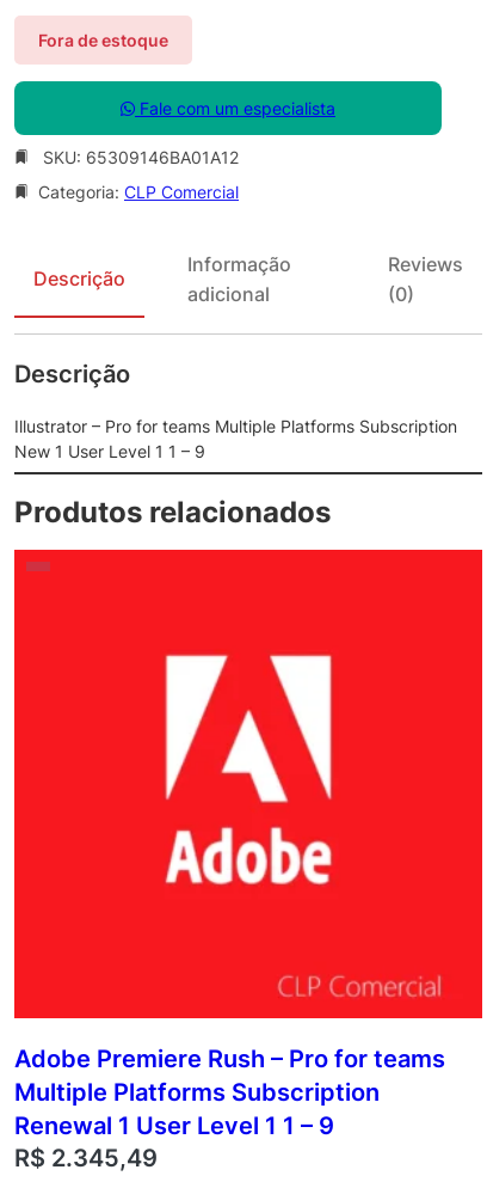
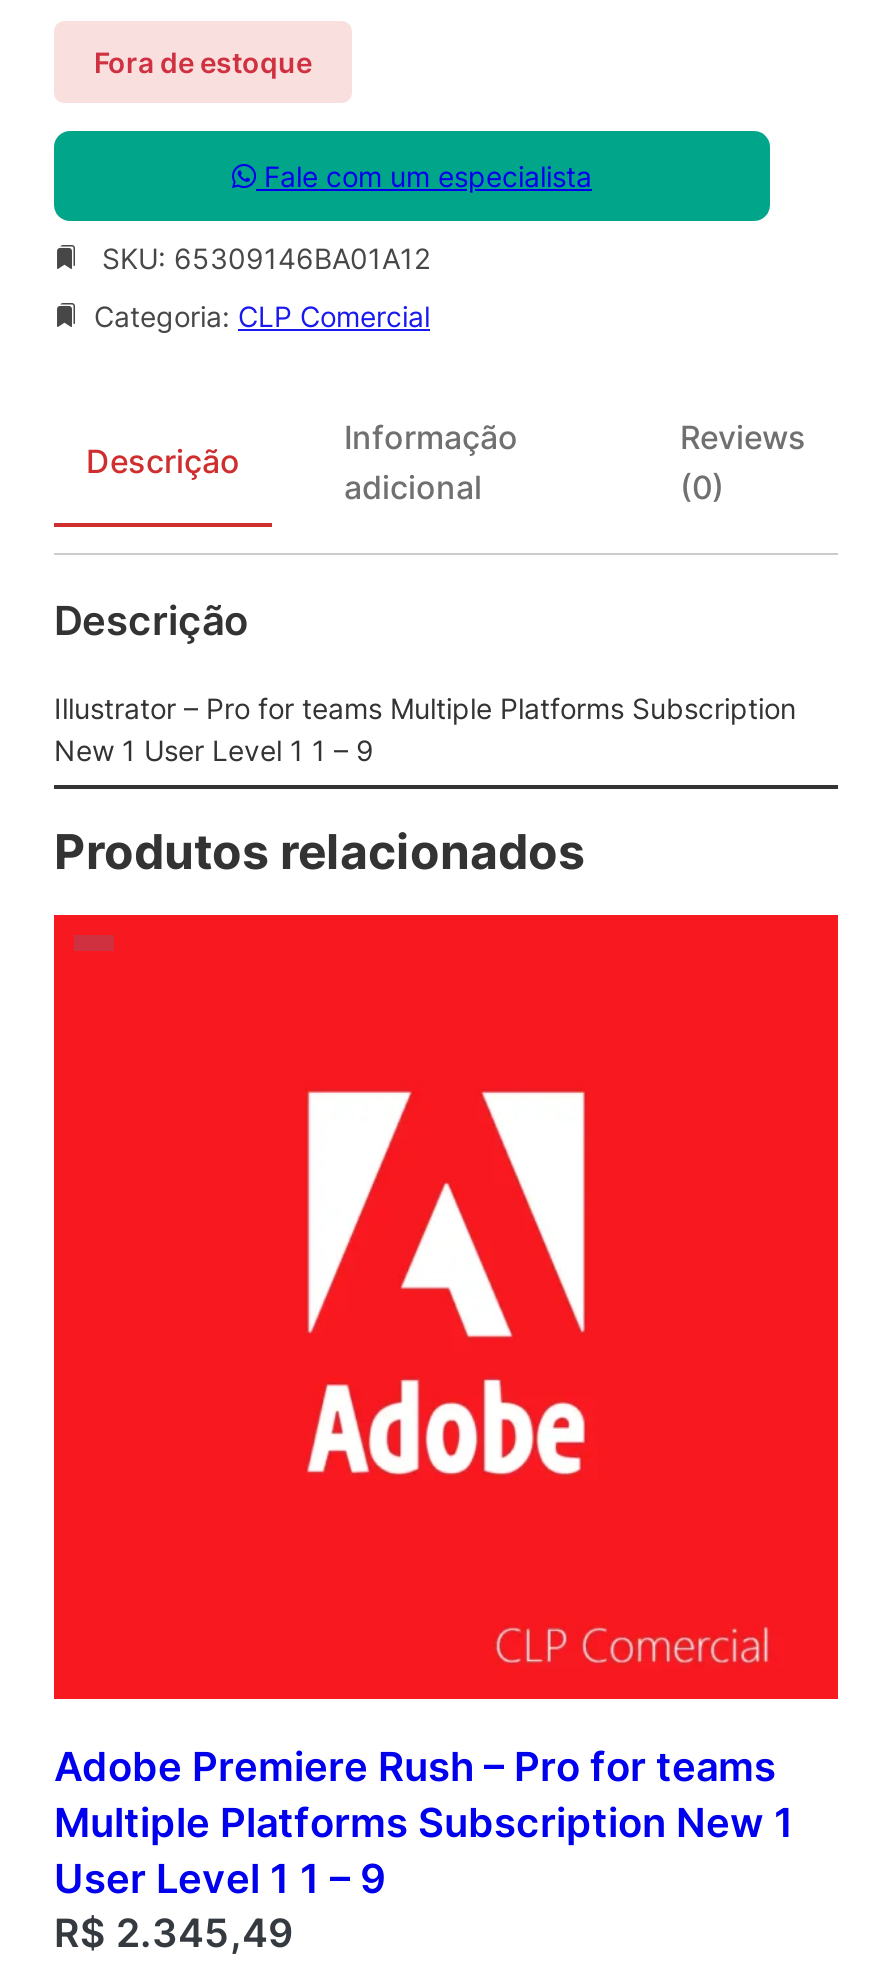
[14,1078,380,1140] Multiple Platforms Subscription | Renewal 1 User Level 1 1 – 9 -> [54,1798,794,1902] Multiple Platforms Subscription New 1 | User Level 1 1 – 9

